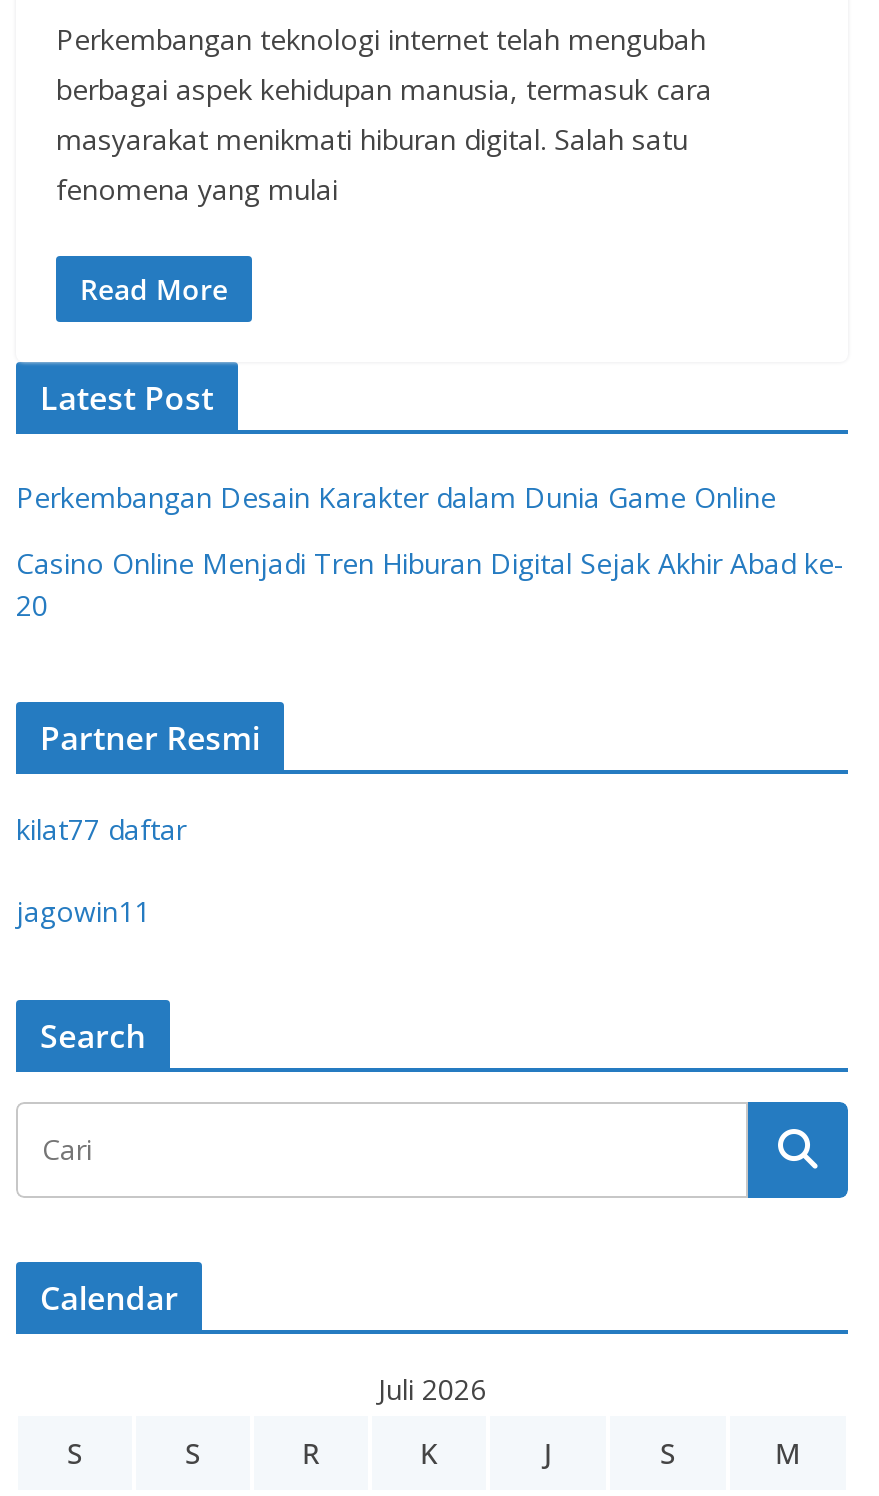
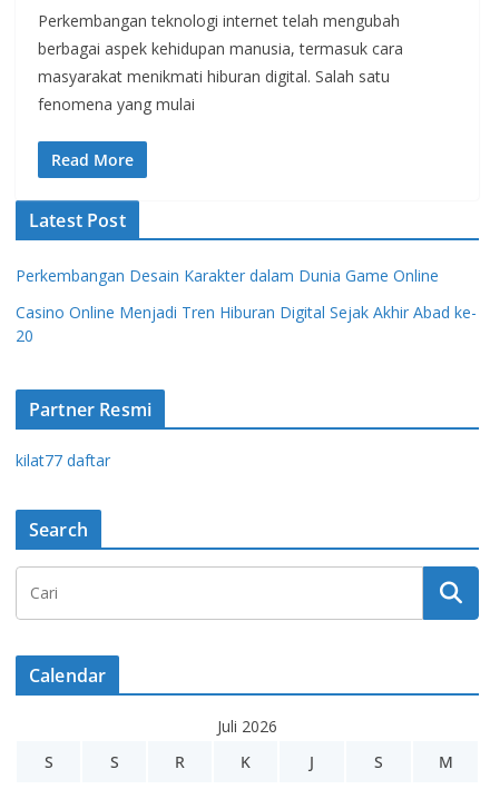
[16,892,150,930] jagowin11 -> none

